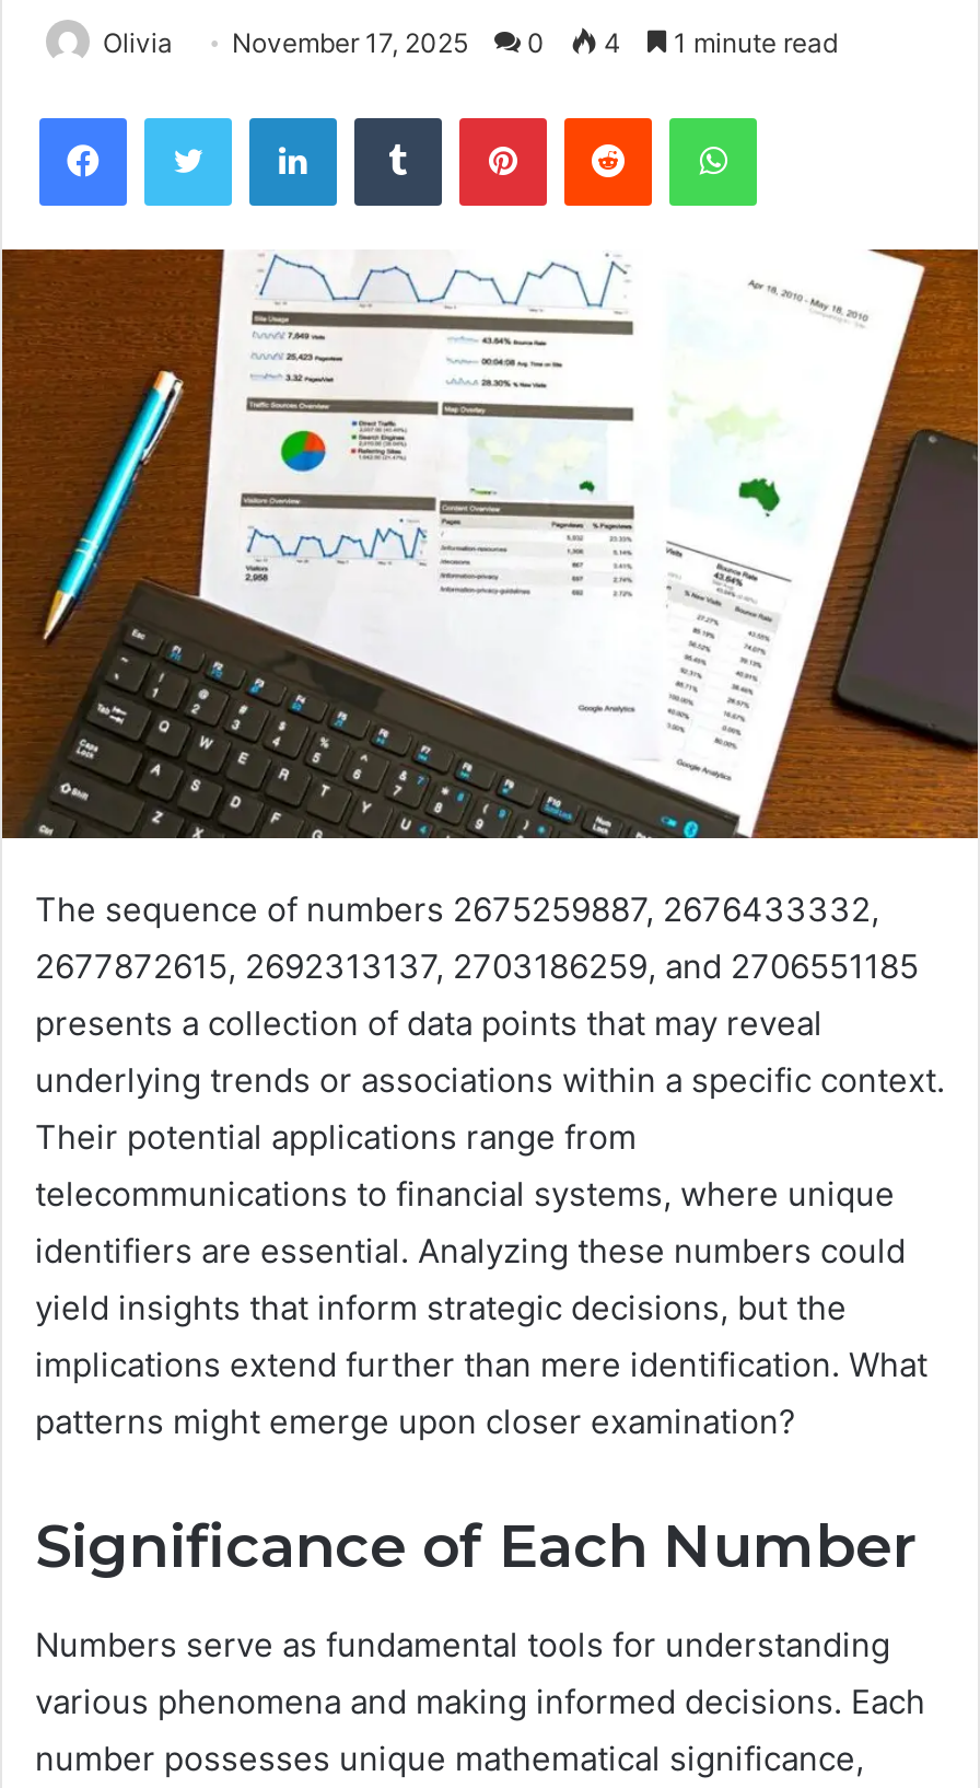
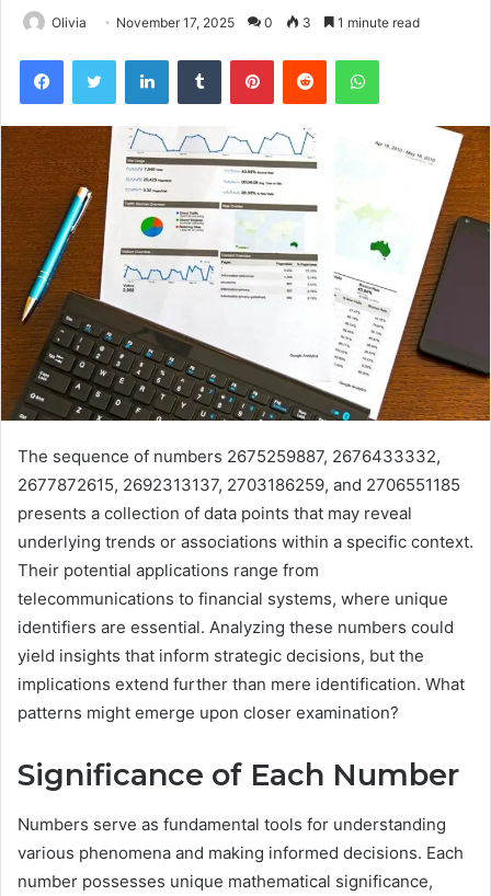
[103,27,838,60] Olivia November 17, 2025 0 4 1 minute read -> [52,15,420,31] Olivia November 17, 2025 0 3 1 minute read

